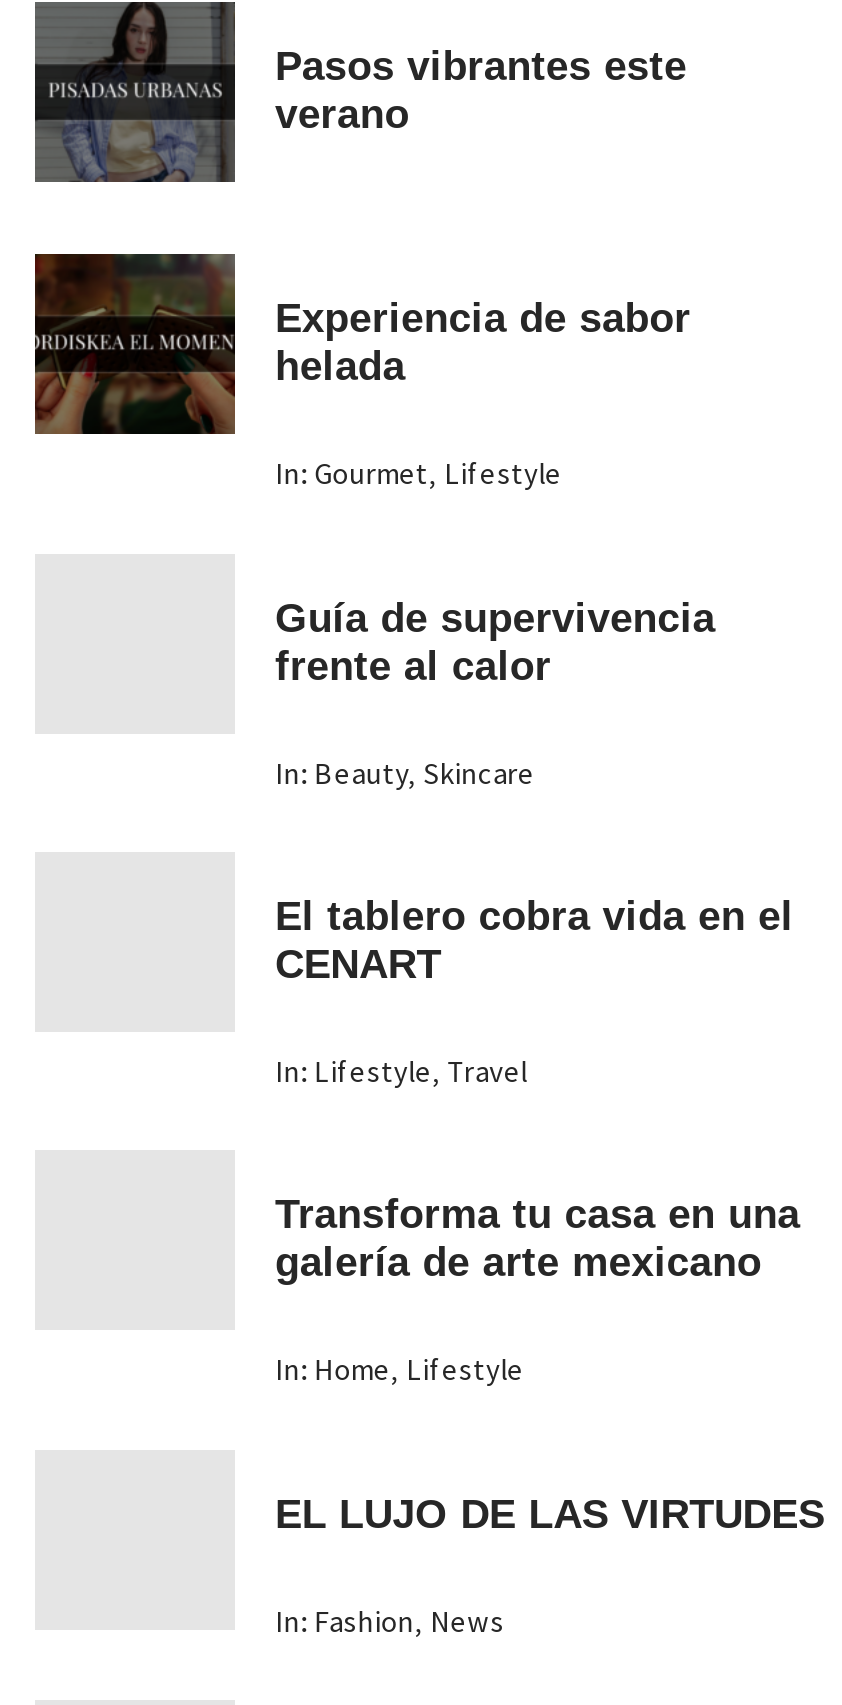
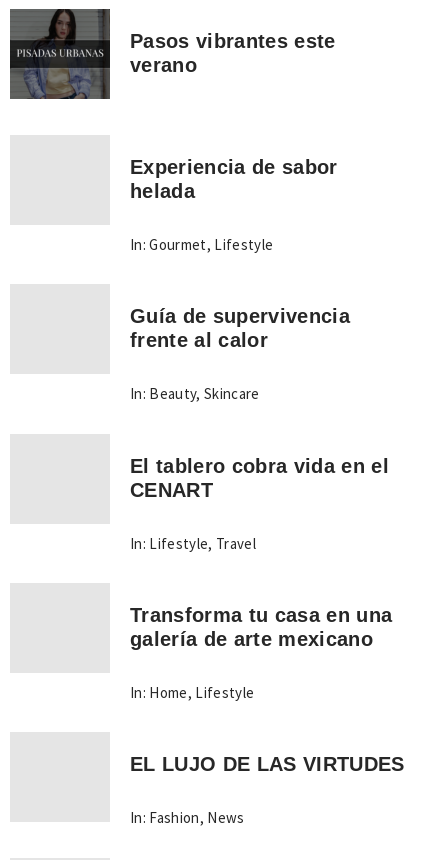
[33,252,237,436] [image] -> none

